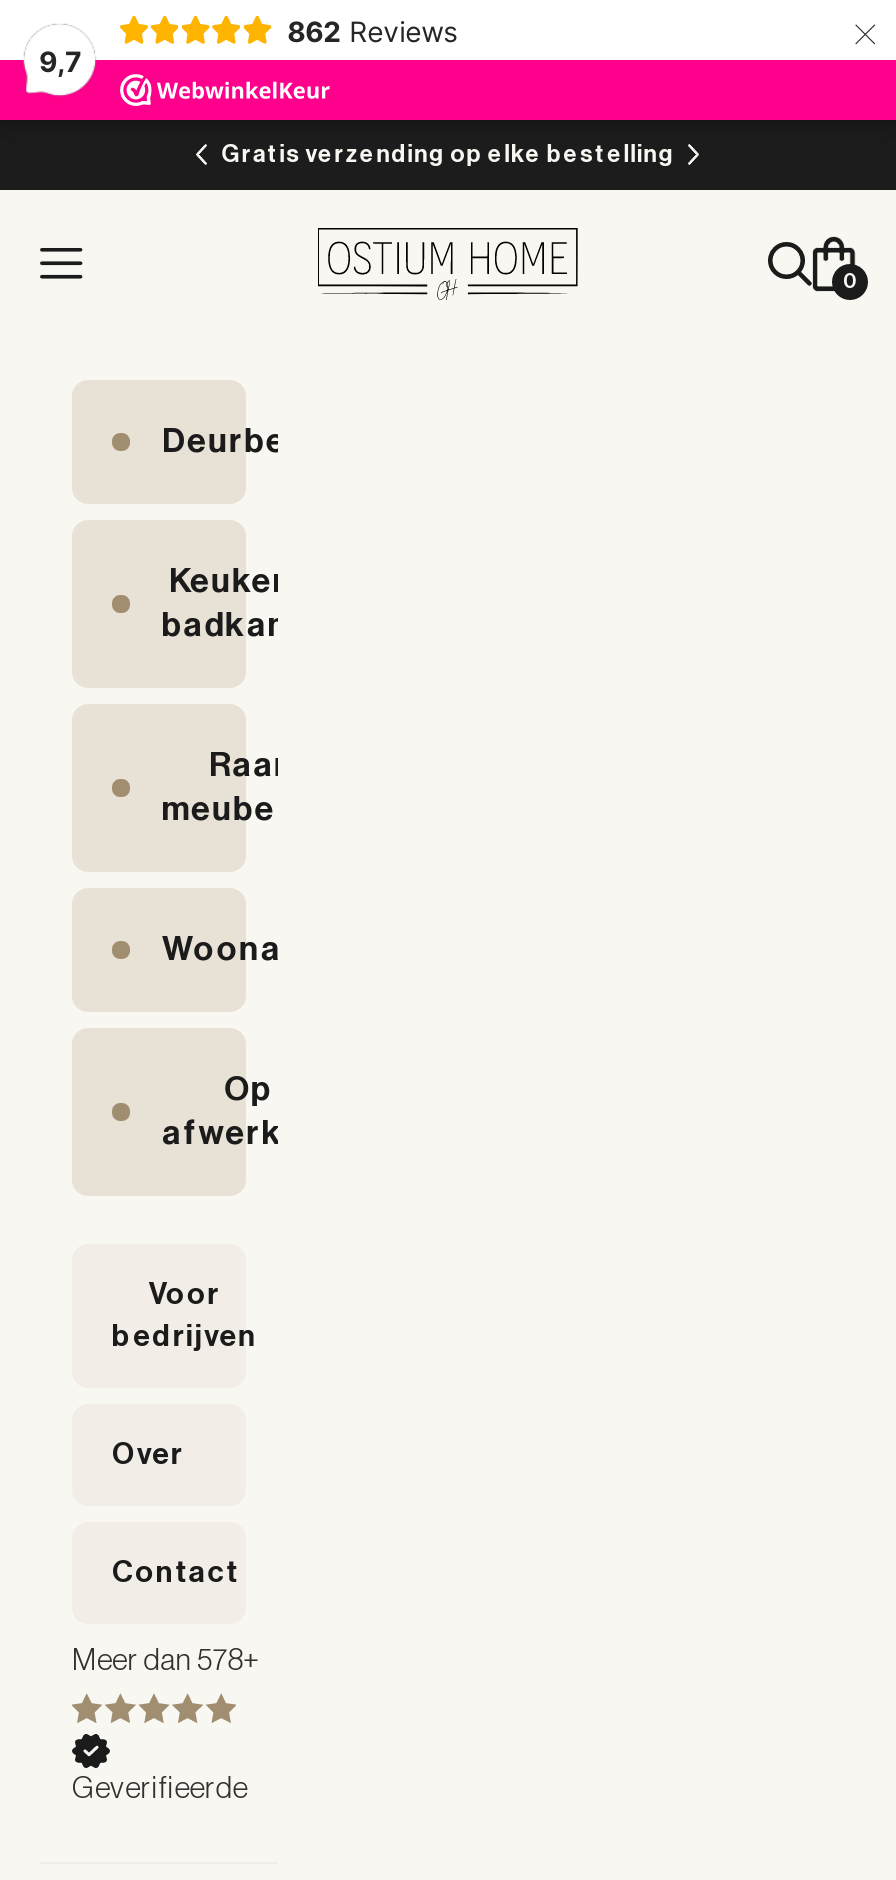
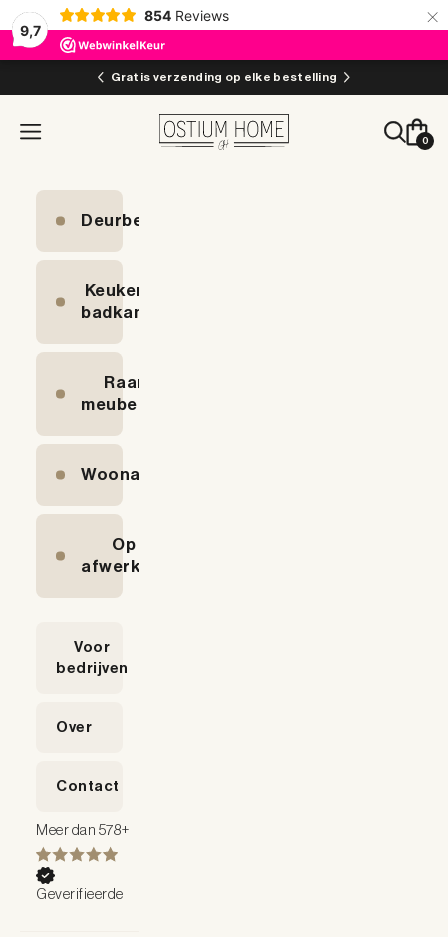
[287,13,457,47] 862 Reviews -> [144,6,229,23] 854 Reviews

